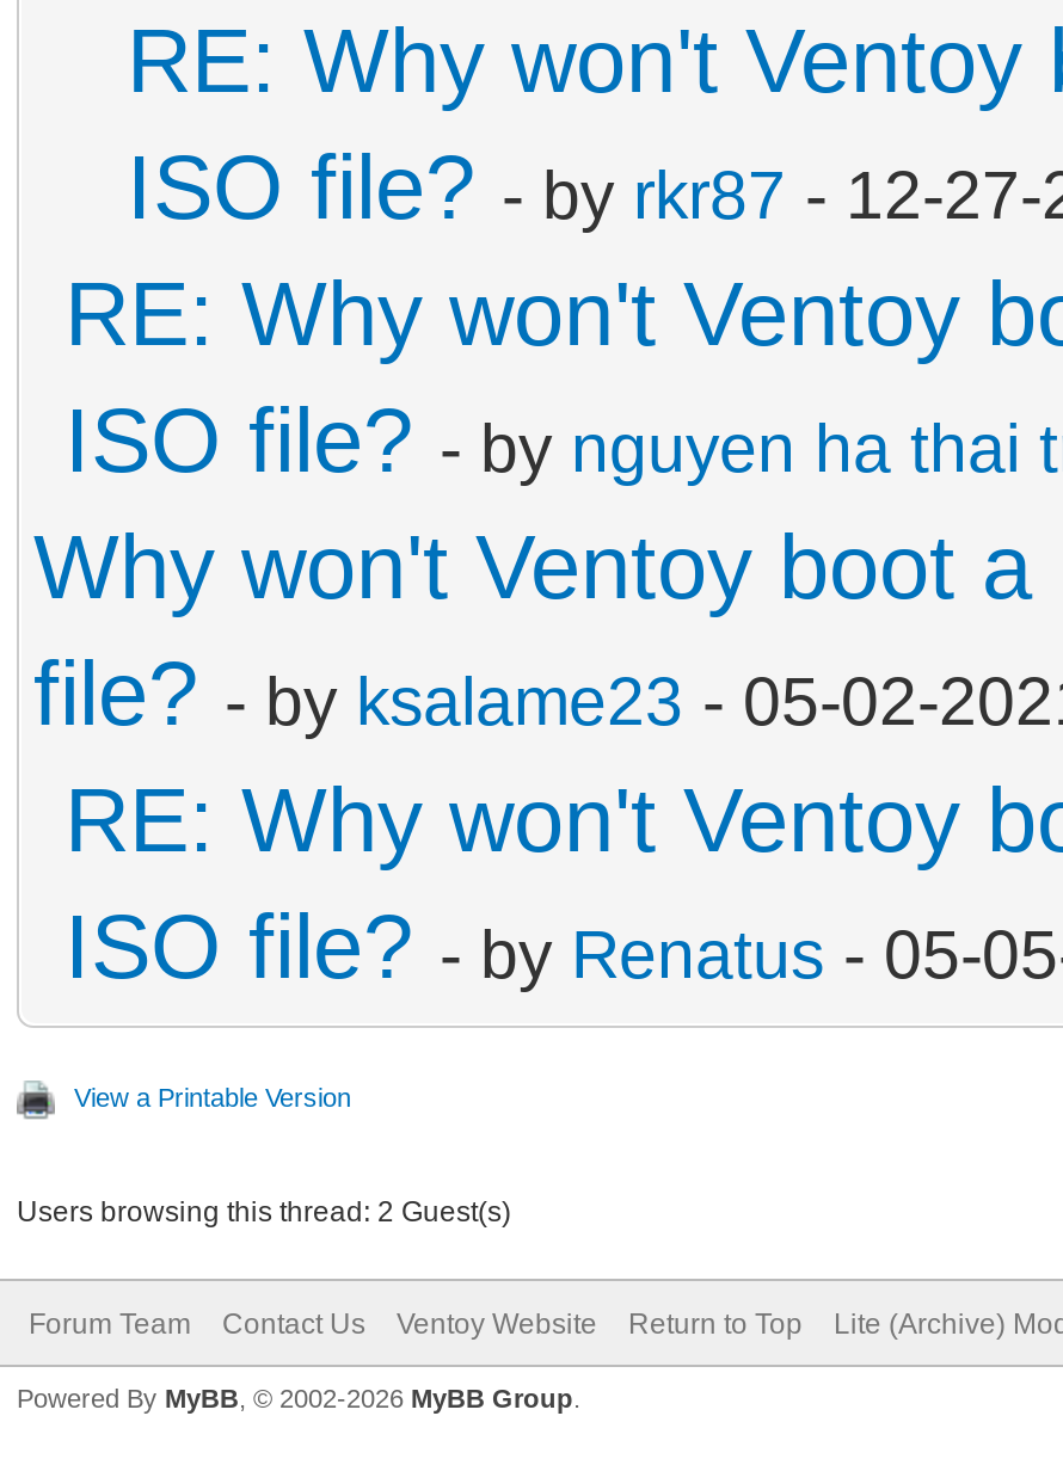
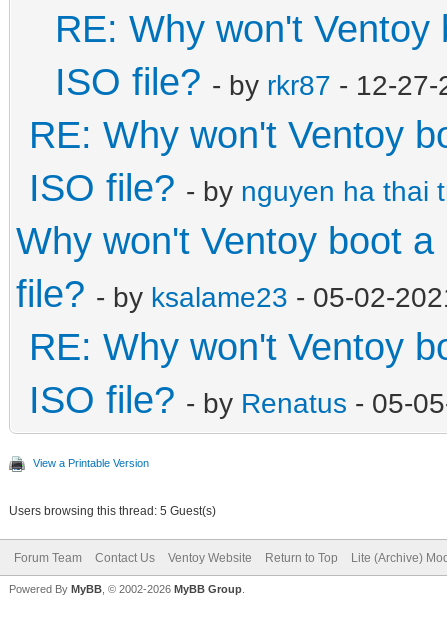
[17,1195,511,1228] Users browsing this thread: 2 Guest(s) -> [9,504,216,518] Users browsing this thread: 5 Guest(s)

